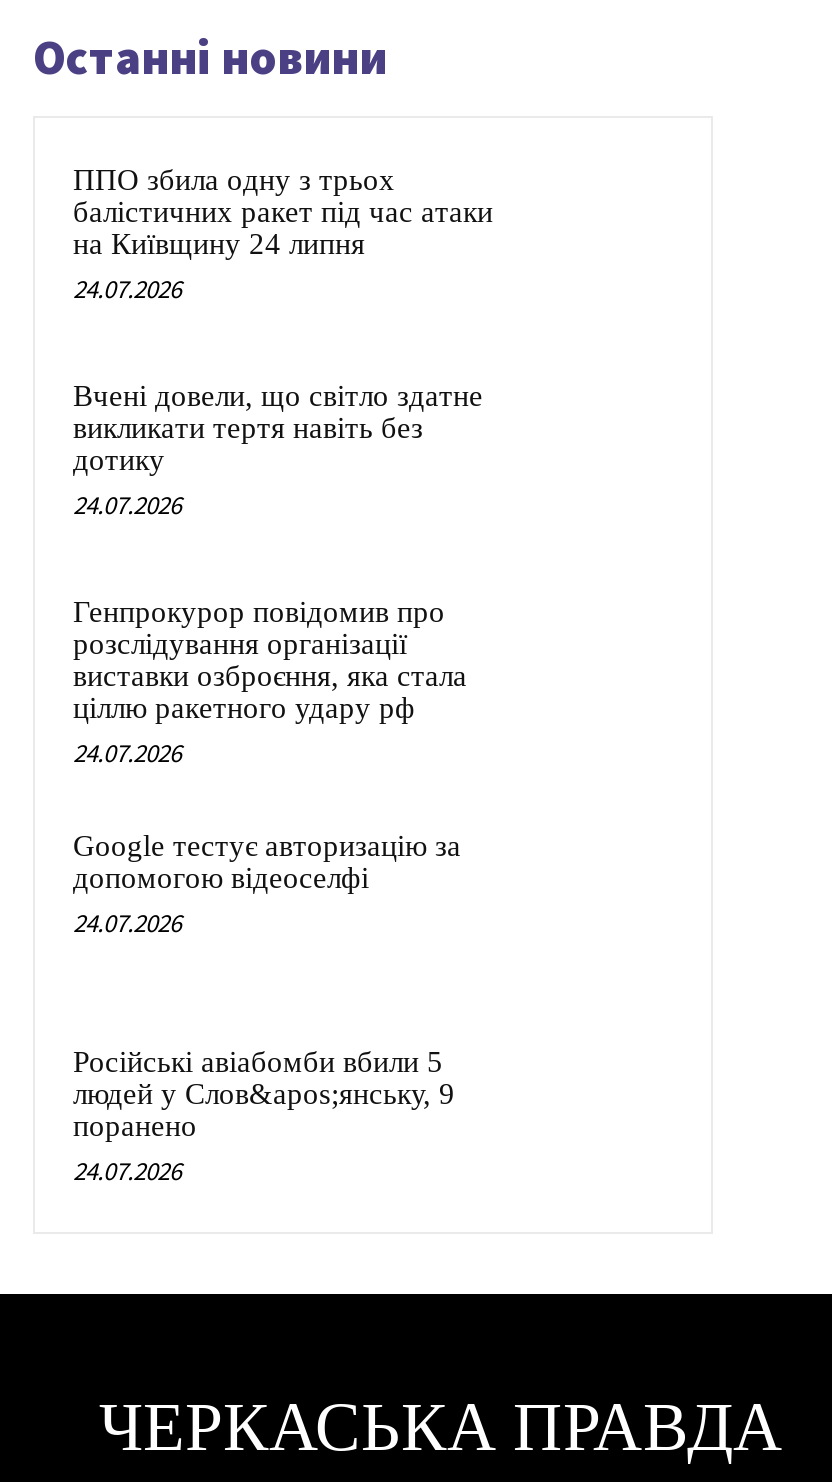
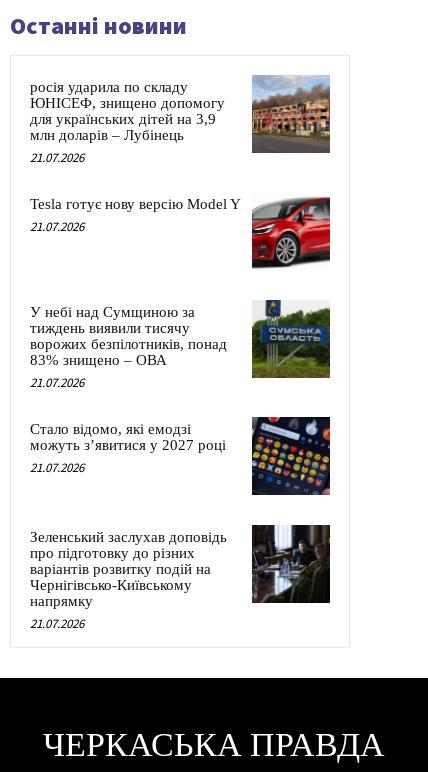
none -> [251,75,331,154] [image]
none -> [251,196,331,269] [image]
none -> [251,299,331,379] [image]
none -> [251,416,331,496] [image]
none -> [251,524,331,604] [image]
[73,165,493,307] ППО збила одну з трьох | балістичних ракет під час атаки | на Київщину 24 липня | 24.07.2026 -> [30,79,225,166] росія ударила по складу | ЮНІСЕФ, знищено допомогу | для українських дітей на 3,9 | млн доларів – Лубінець | 21.07.2026
[73,381,483,523] Вчені довели, що світло здатне | викликати тертя навіть без | дотику | 24.07.2026 -> [30,196,241,235] Tesla готує нову версію Model Y | 21.07.2026
[73,597,467,771] Генпрокурор повідомив про | розслідування організації | виставки озброєння, яка стала | ціллю ракетного удару рф | 24.07.2026 -> [30,304,227,391] У небі над Сумщиною за | тиждень виявили тисячу | ворожих безпілотників, понад | 83% знищено – ОВА | 21.07.2026
[73,831,461,941] Google тестує авторизацію за | допомогою відеоселфі | 24.07.2026 -> [30,421,226,476] Стало відомо, які емодзі | можуть з’явитися у 2027 році | 21.07.2026
[73,1047,455,1189] Російські авіабомби вбили 5 | людей у Слов&apos;янську, 9 | поранено | 24.07.2026 -> [30,529,227,632] Зеленський заслухав доповідь | про підготовку до різних | варіантів розвитку подій на | Чернігівсько-Київському | напрямку | 21.07.2026

